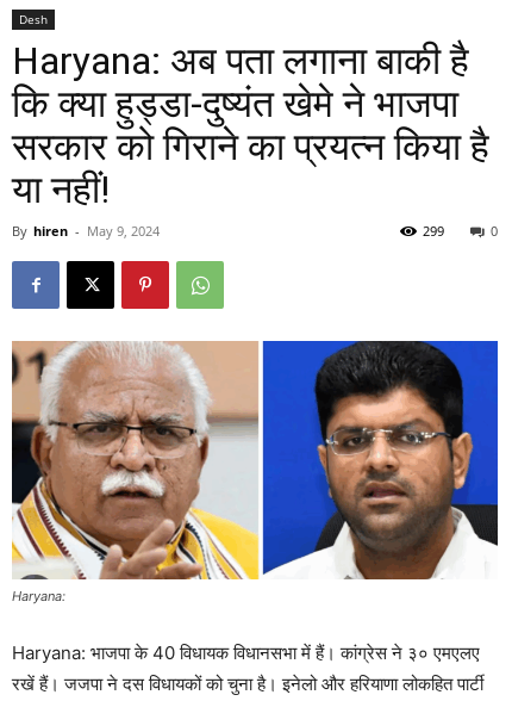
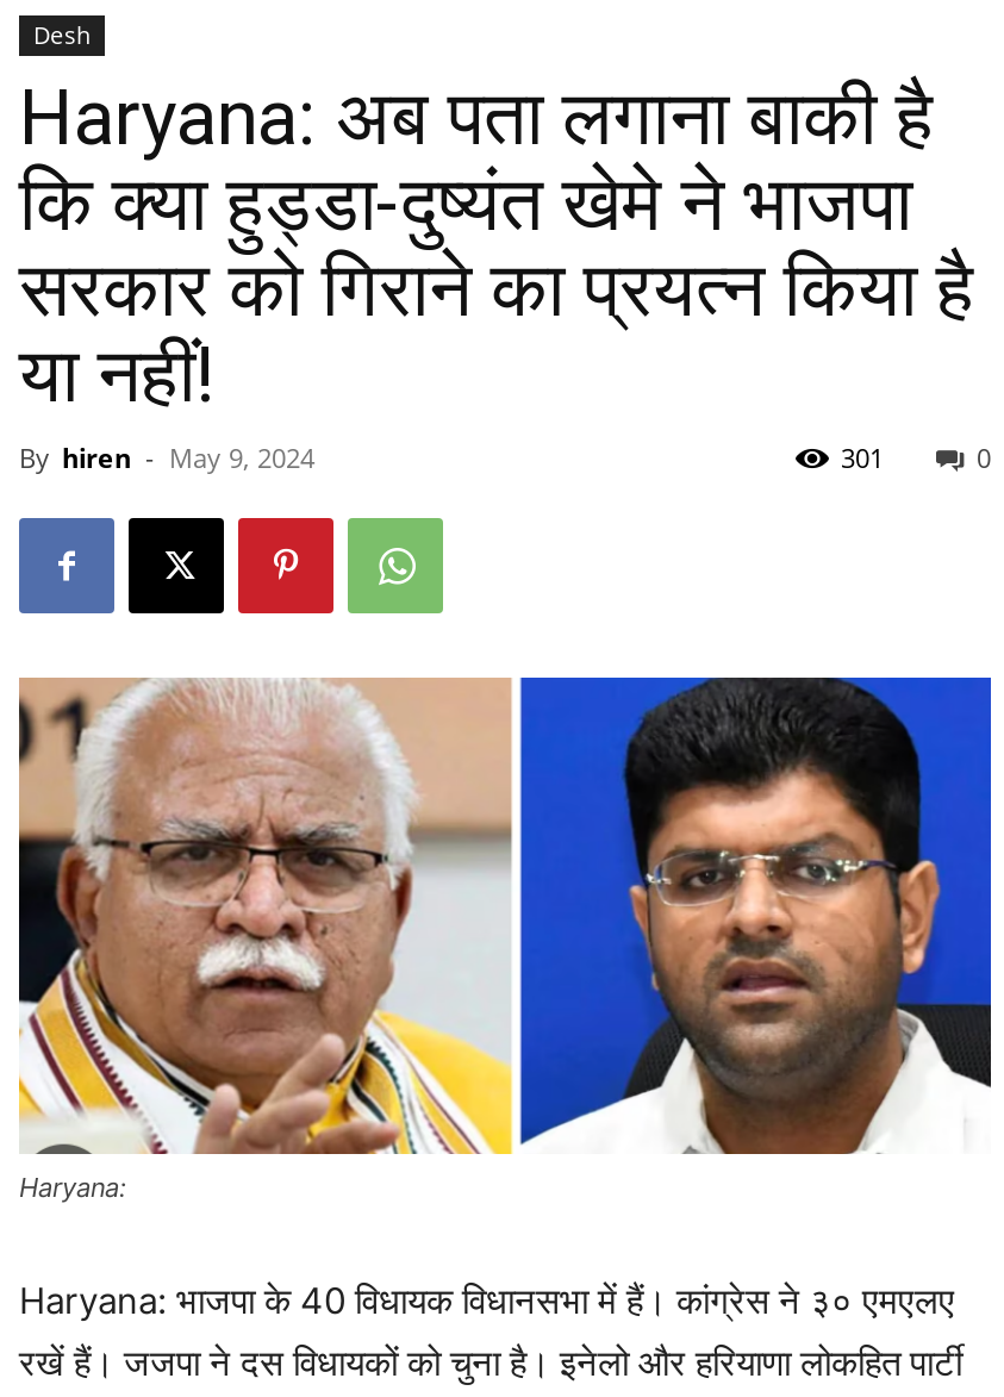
[423,222,444,240] 299 -> [841,439,884,475] 301

